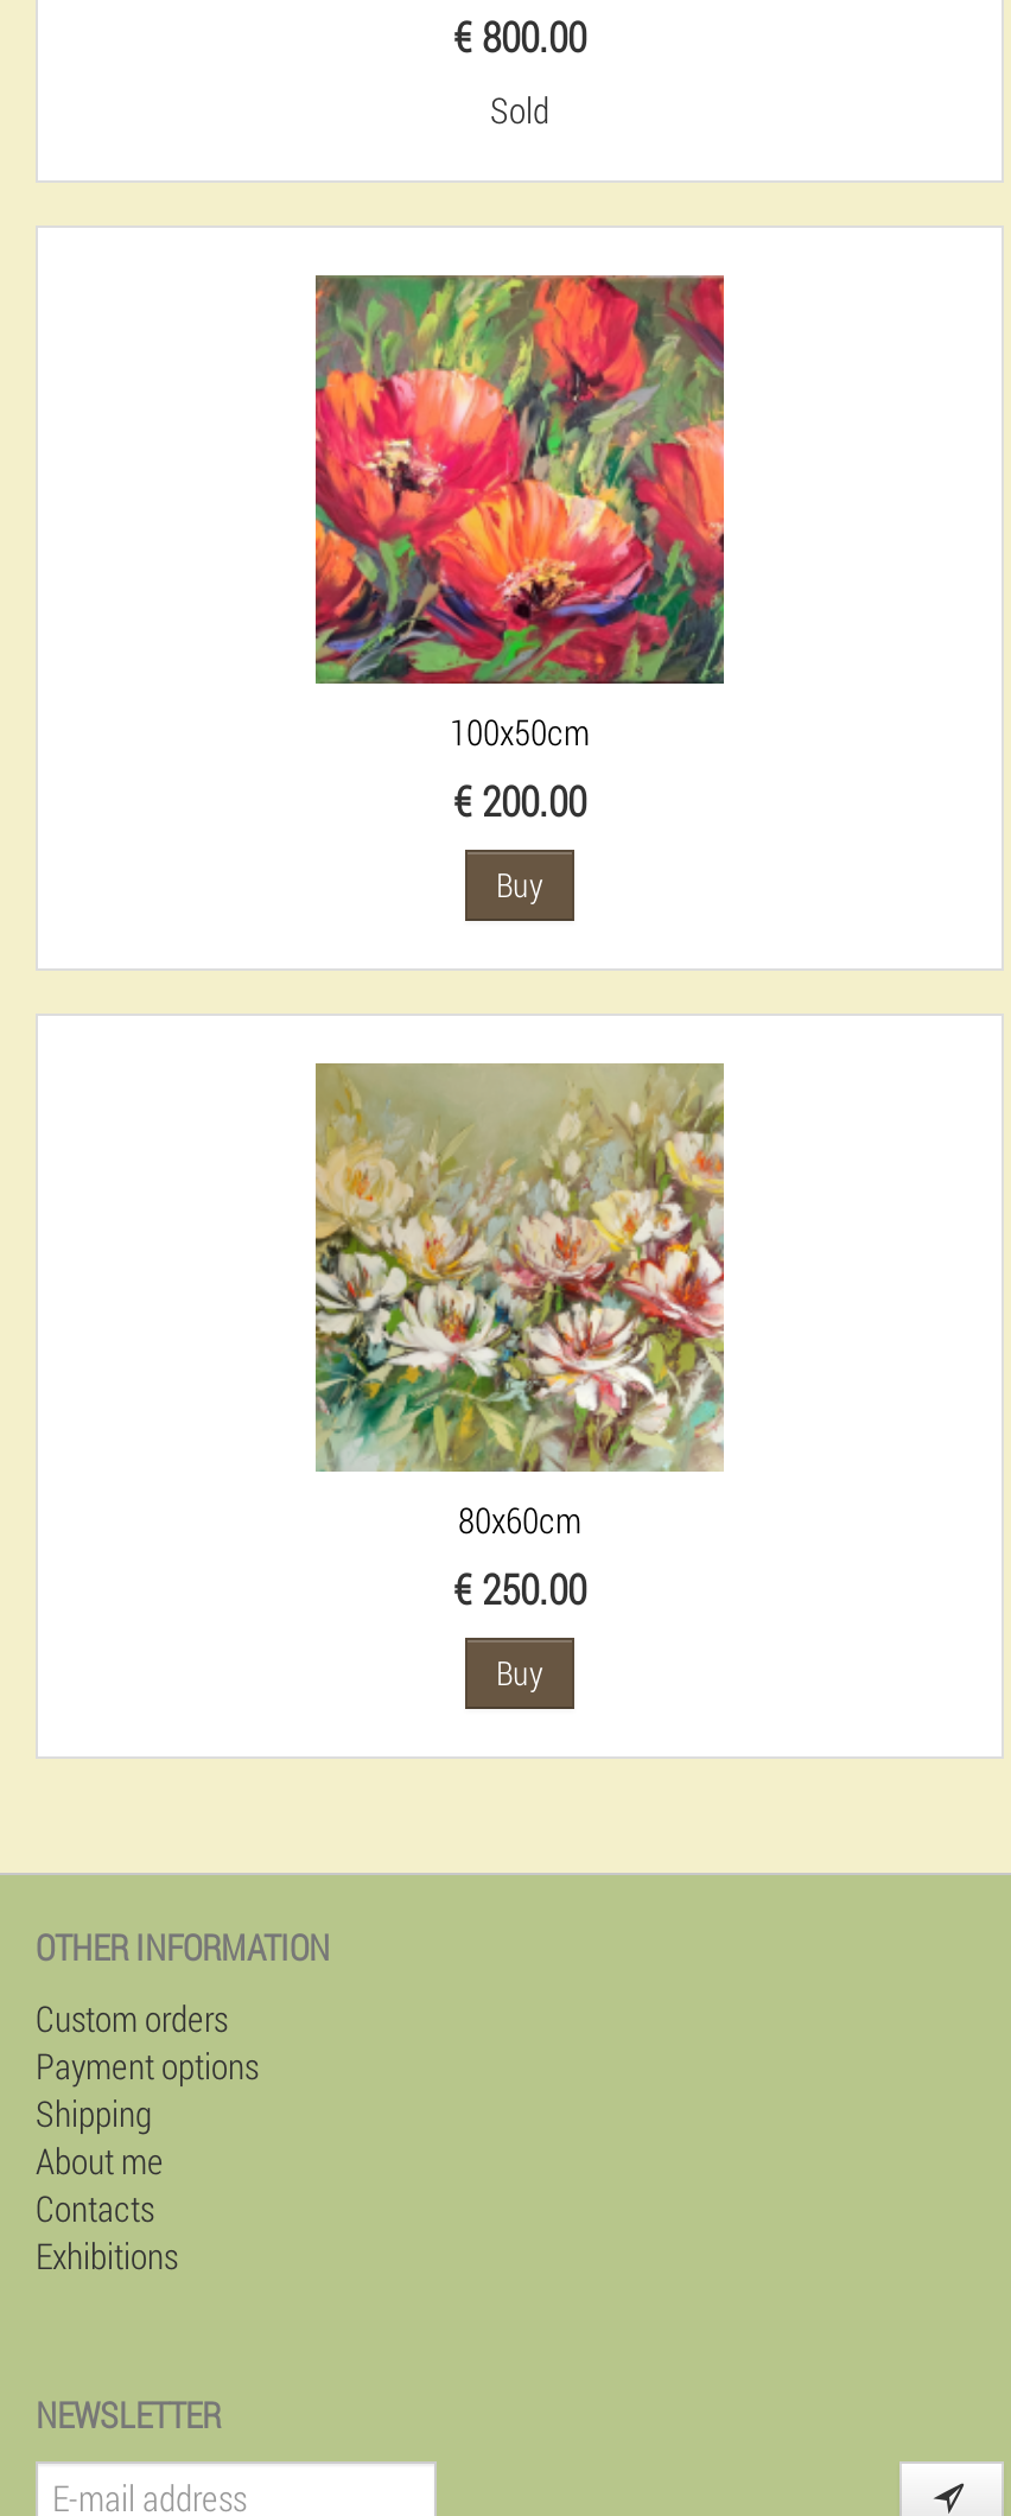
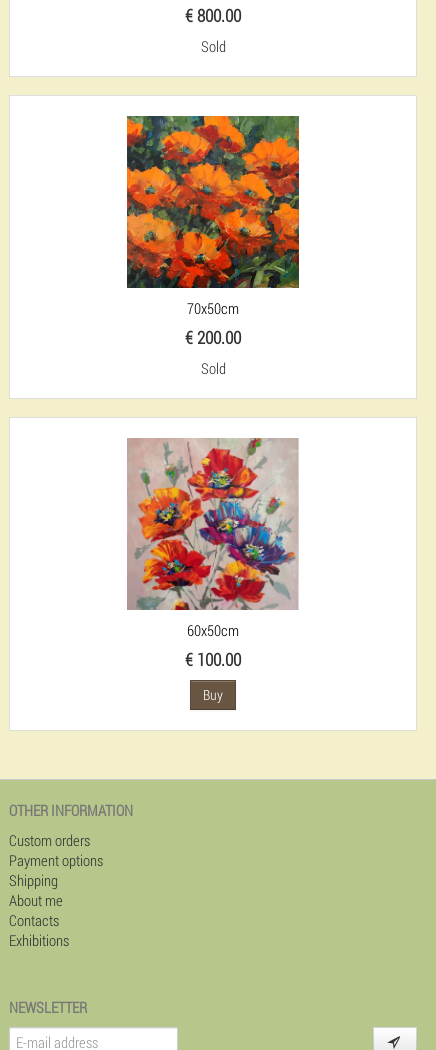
[313,273,726,755] [image] | 100x50cm -> [126,115,300,318] [image] | 70x50cm
[496,862,543,907] Buy -> [200,358,225,378] Sold
[313,1063,724,1616] [image] | 80x60cm | € 250.00 -> [127,438,298,671] [image] | 60x50cm | € 100.00

